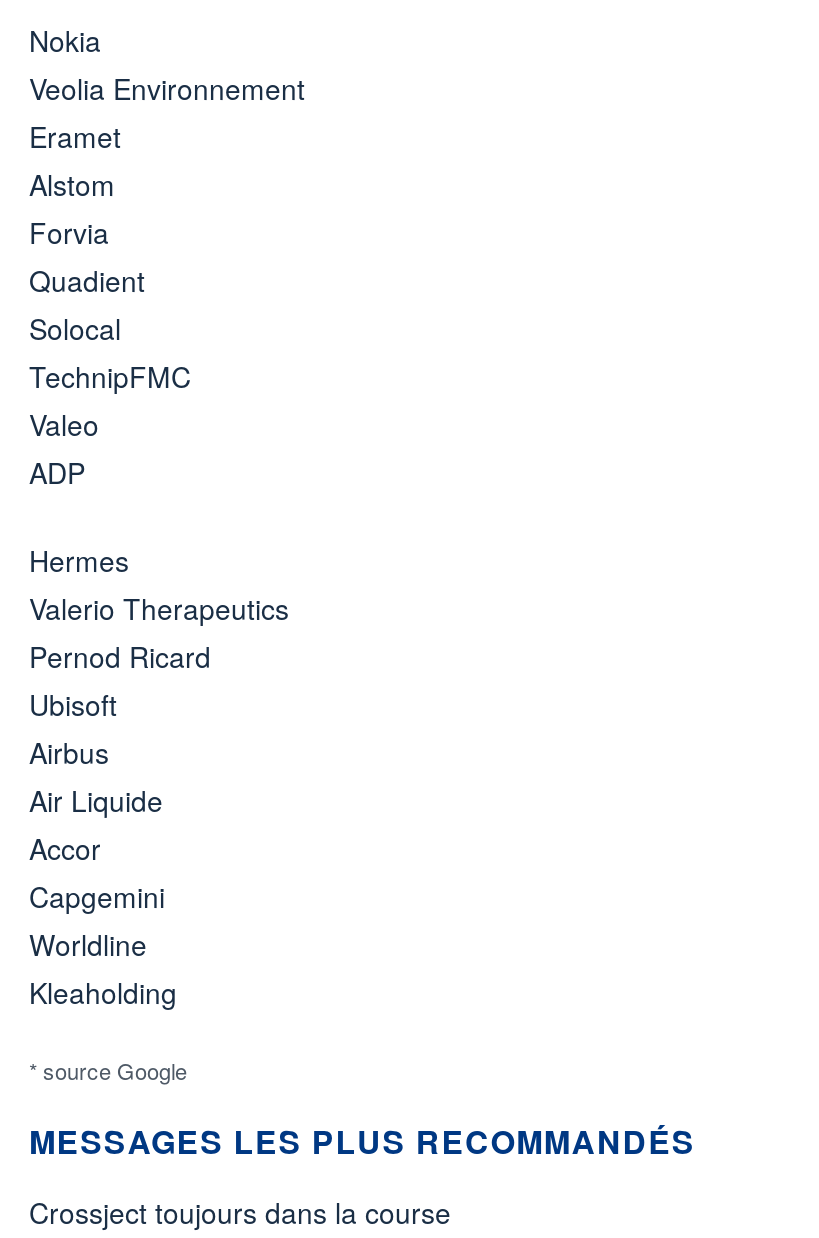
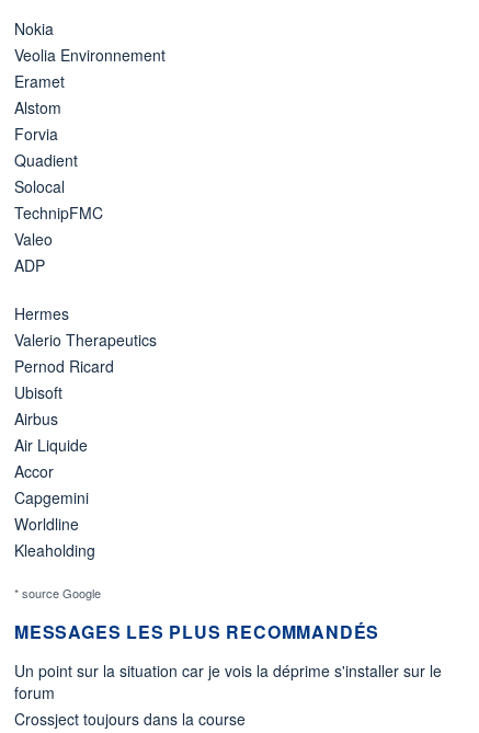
none -> [14,660,442,703] Un point sur la situation car je vois la déprime s'installer sur le | forum

